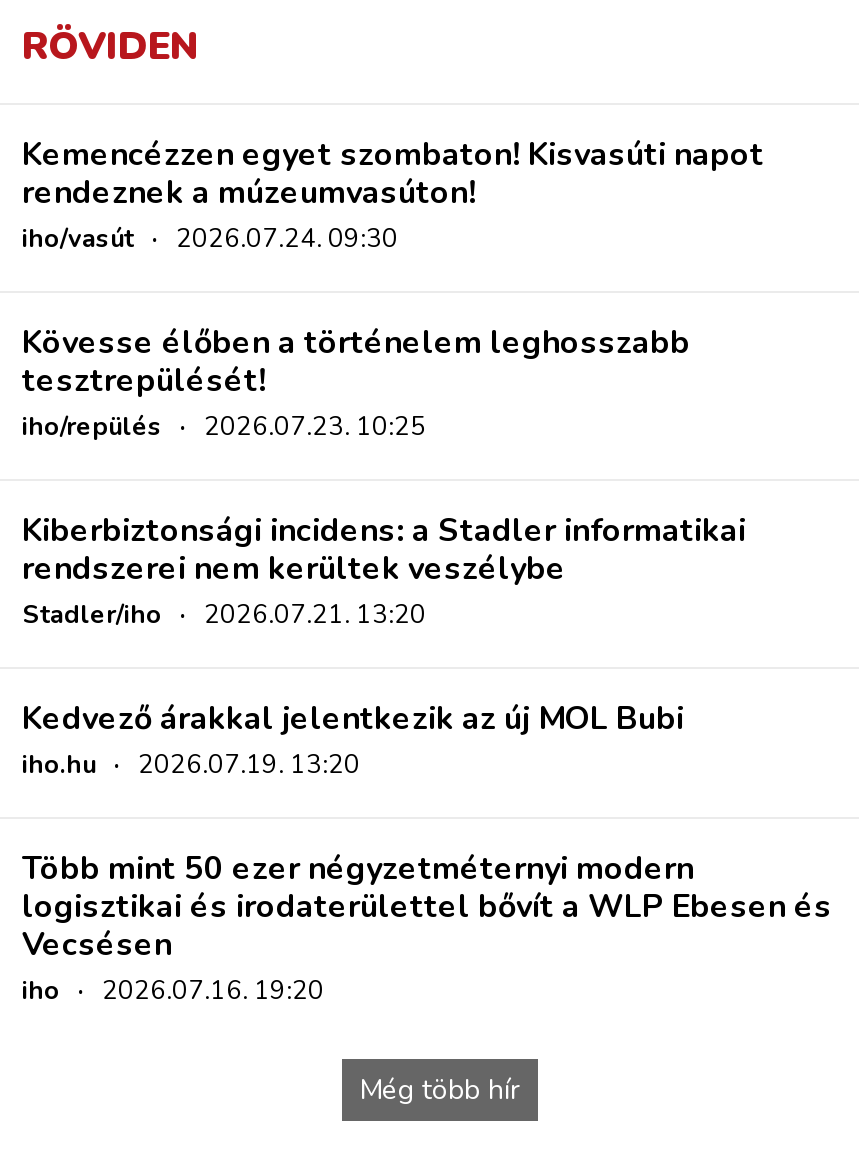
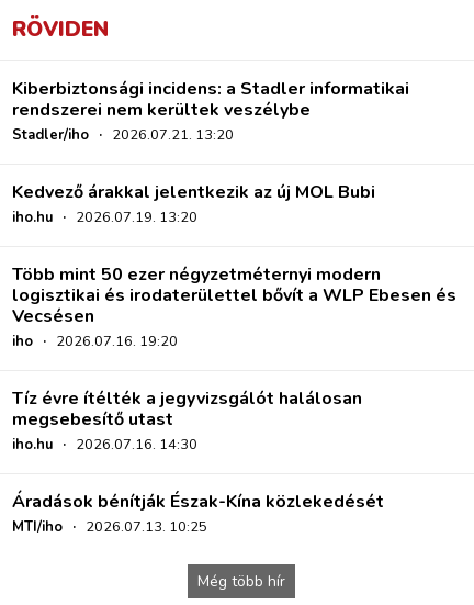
[22,134,764,446] Kemencézzen egyet szombaton! Kisvasúti napot | rendeznek a múzeumvasúton! | iho/vasút · 2026.07.24. 09:30 | Kövesse élőben a történelem leghosszabb | tesztrepülését! | iho/repülés · 2026.07.23. 10:25 -> none
moved [22,510,832,1010] -> [12,77,456,352]: Kiberbiztonsági incidens: a Stadler informatikai | rendszerei nem kerültek veszélybe | Stadler/iho · 2026.07.21. 13:20 | ... | Vecsésen | iho · 2026.07.16. 19:20
none -> [12,387,384,537] Tíz évre ítélték a jegyvizsgálót halálosan | megsebesítő utast | iho.hu · 2026.07.16. 14:30 | Áradások bénítják Észak-Kína közlekedését | MTI/iho · 2026.07.13. 10:25

